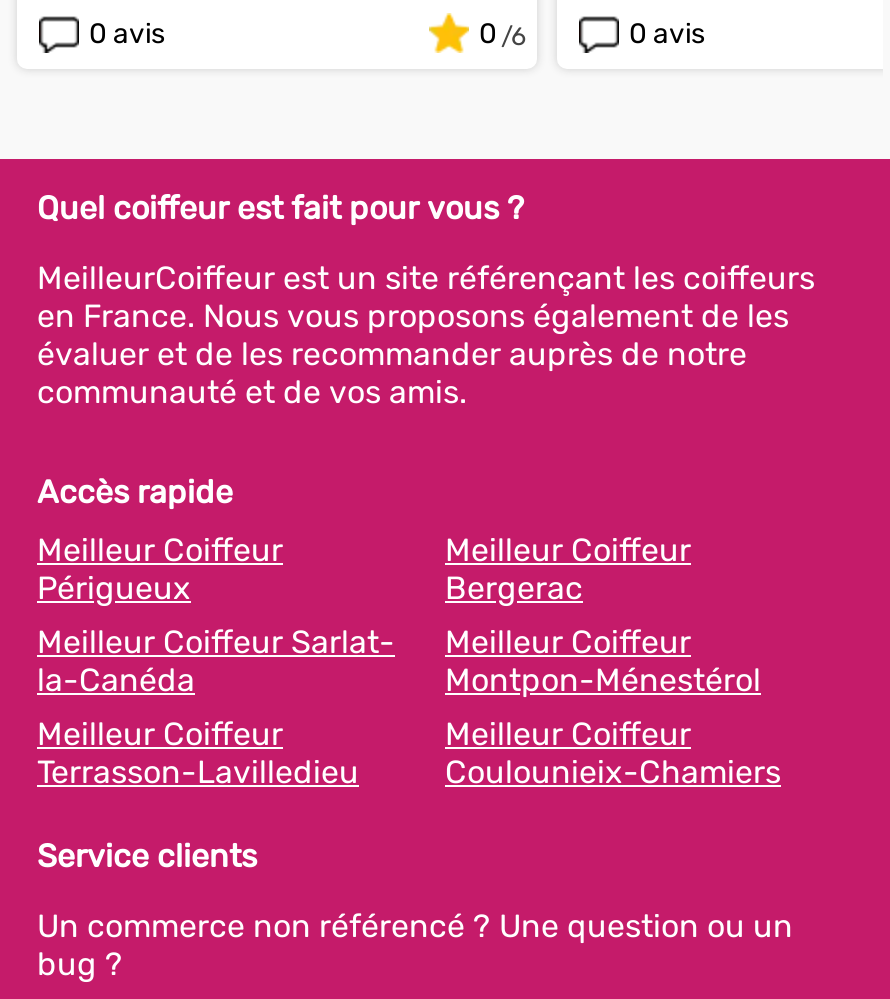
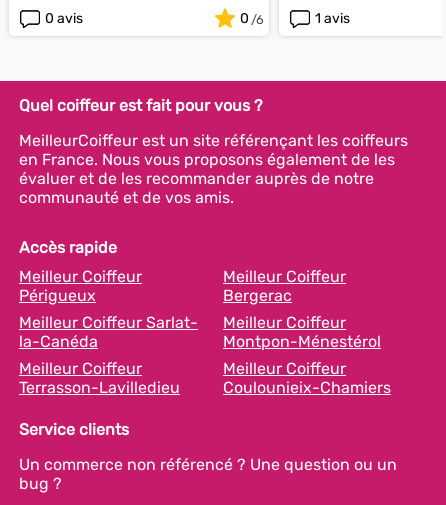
[629,16,705,50] 0 avis -> [315,9,350,26] 1 avis

